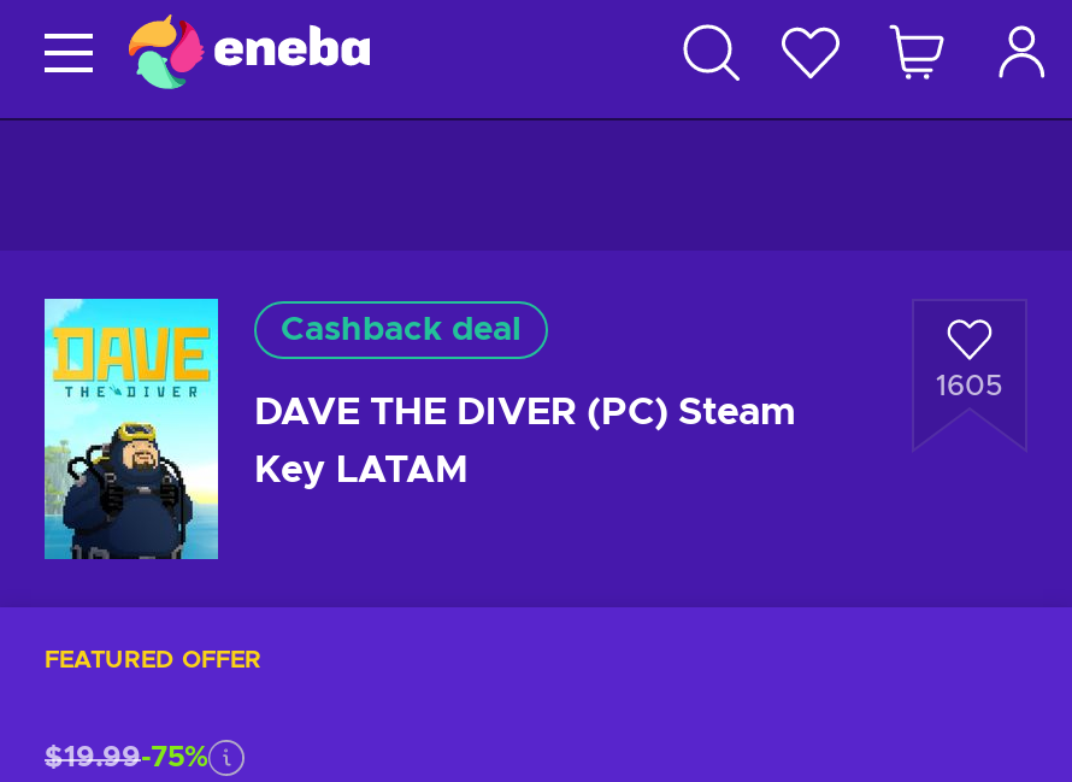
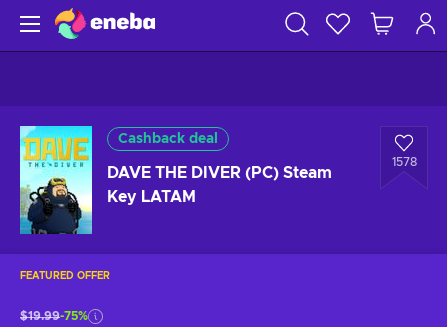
[936,372,1003,401] 1605 -> [391,156,416,168] 1578

